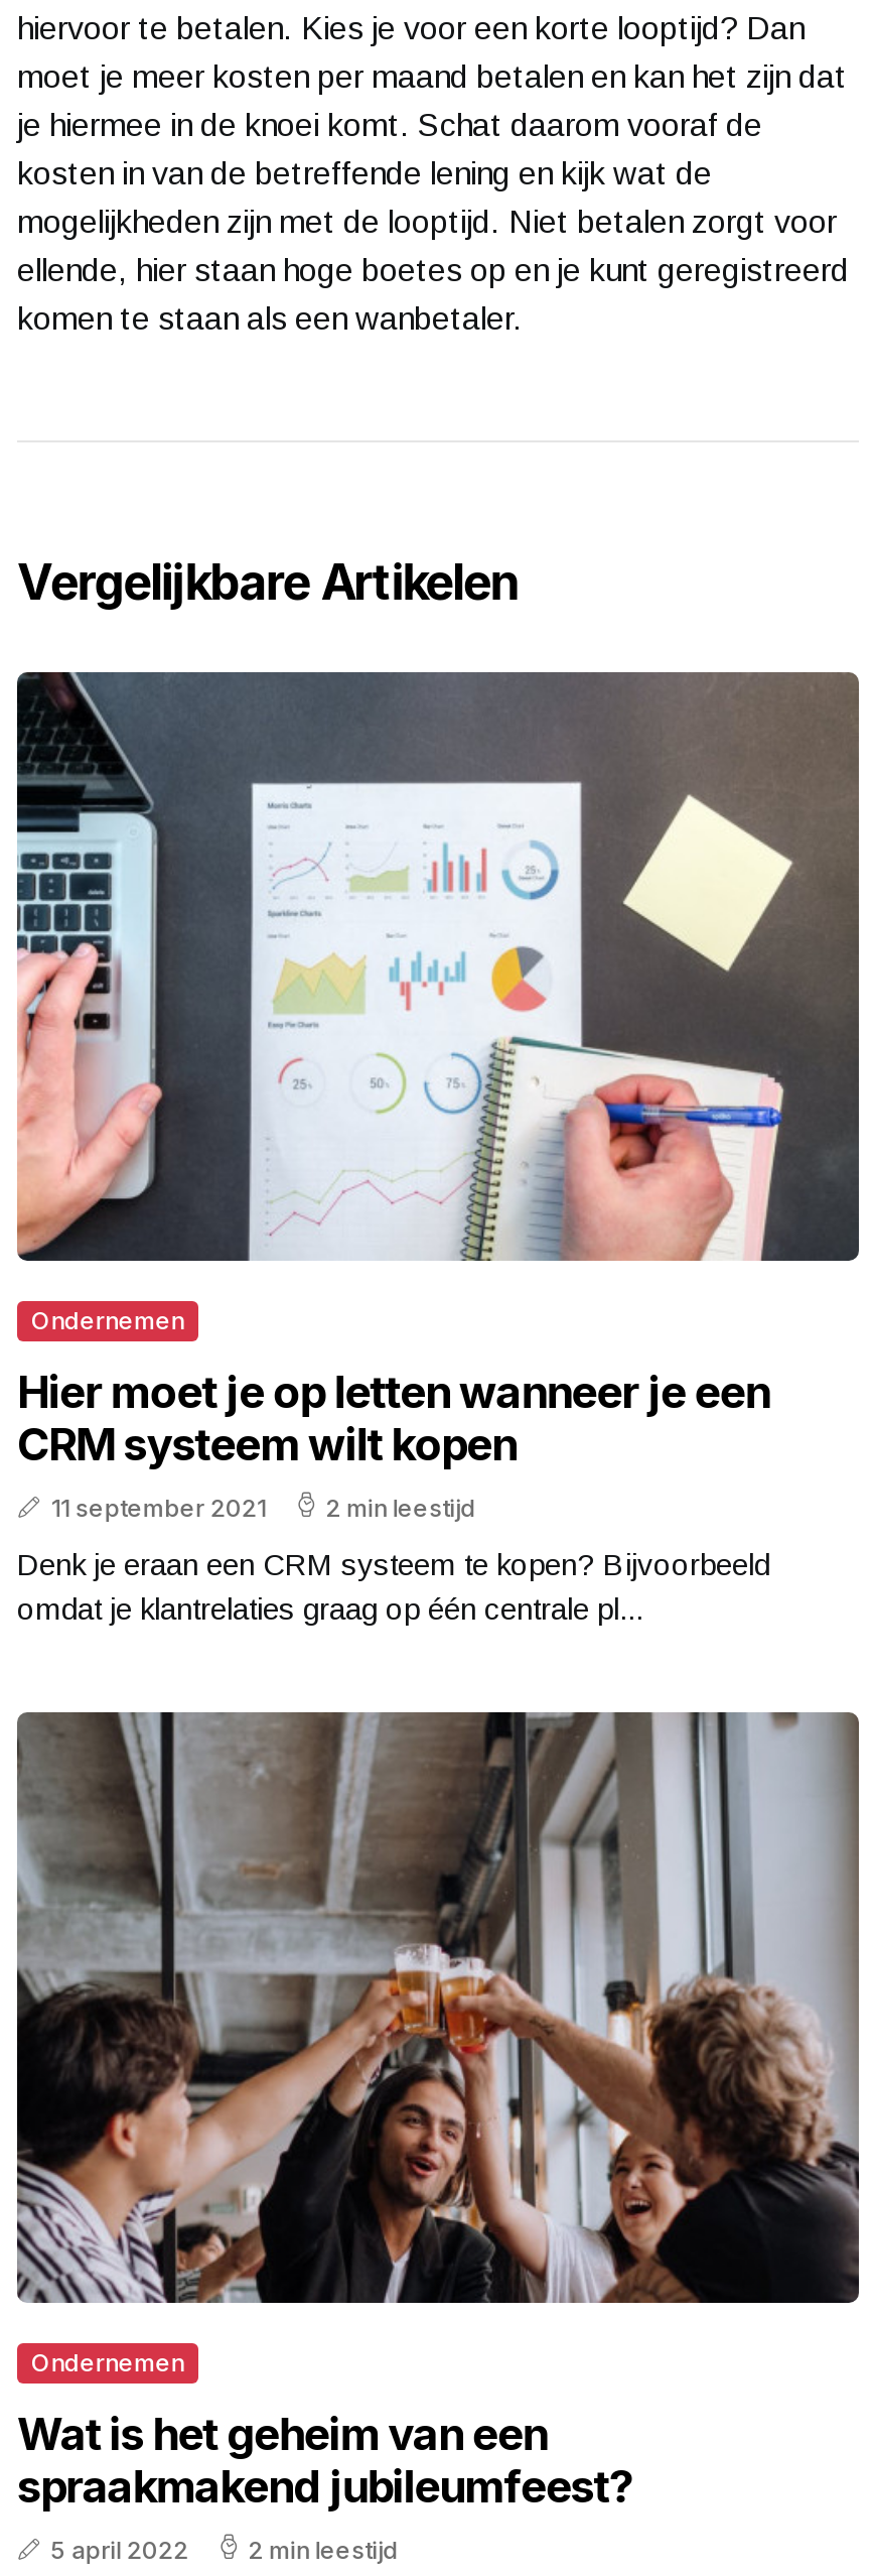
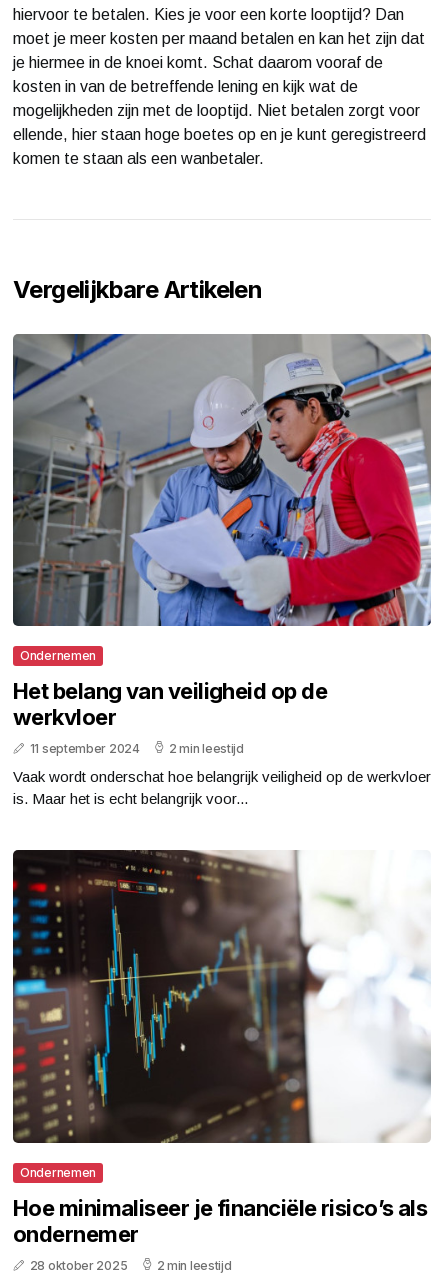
[15,672,861,1263] [image] -> [12,334,432,627] [image]
[17,1366,770,1523] Hier moet je op letten wanneer je een | CRM systeem wilt kopen | 11 september 2021 -> [13,678,327,756] Het belang van veiligheid op de | werkvloer | 11 september 2024
[17,1548,770,1626] Denk je eraan een CRM systeem te kopen? Bijvoorbeeld | omdat je klantrelaties graag op één centrale pl... -> [13,768,431,807] Vaak wordt onderschat hoe belangrijk veiligheid op de werkvloer | is. Maar het is echt belangrijk voor...
[15,1710,861,2305] [image] -> [12,850,431,1144] [image]
[17,2407,632,2565] Wat is het geheim van een | spraakmakend jubileumfeest? | 5 april 2022 -> [13,1195,427,1273] Hoe minimaliseer je financiële risico’s als | ondernemer | 28 oktober 2025

